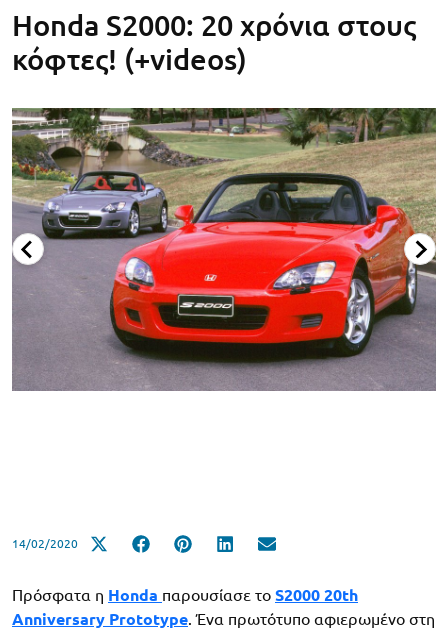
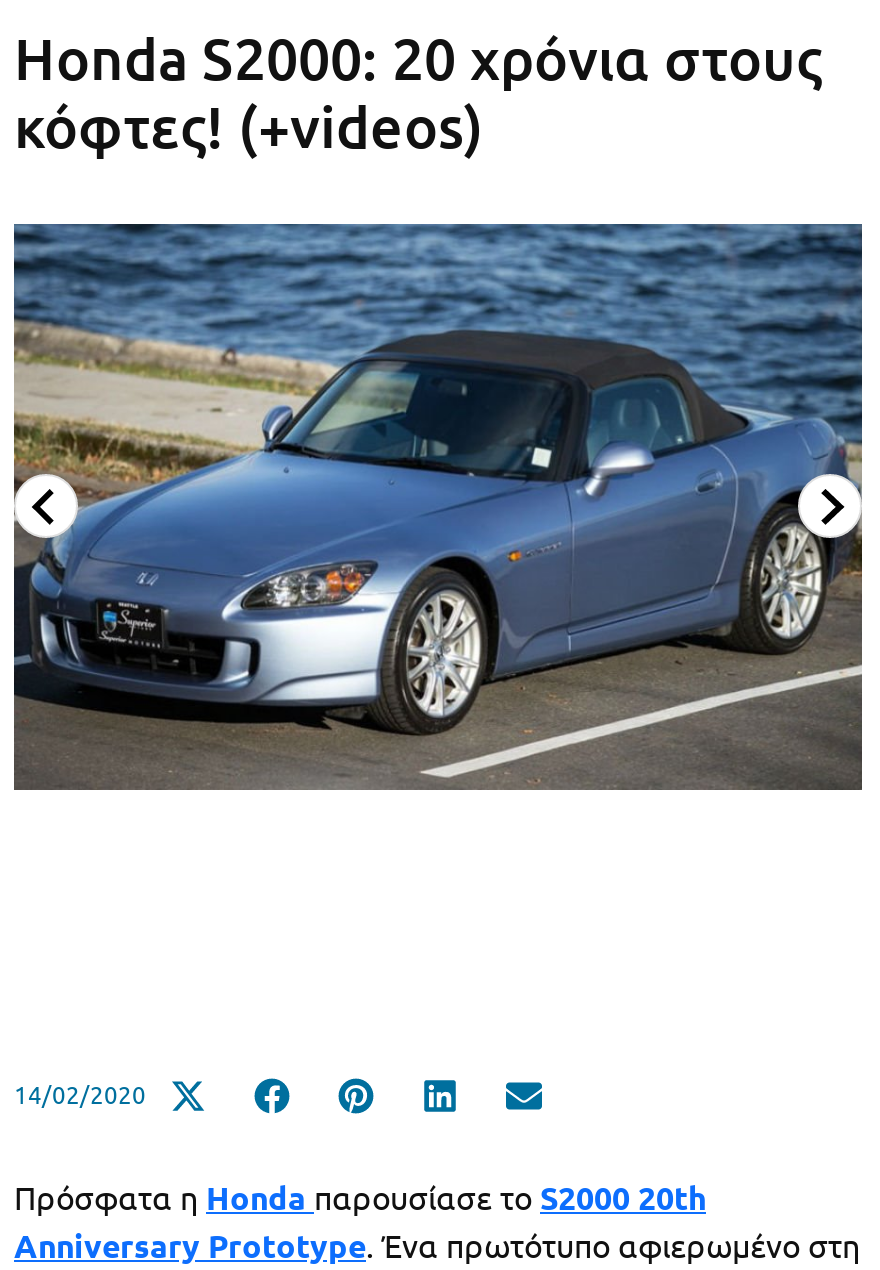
[12,107,437,391] [image] -> [12,222,864,790] [image]

